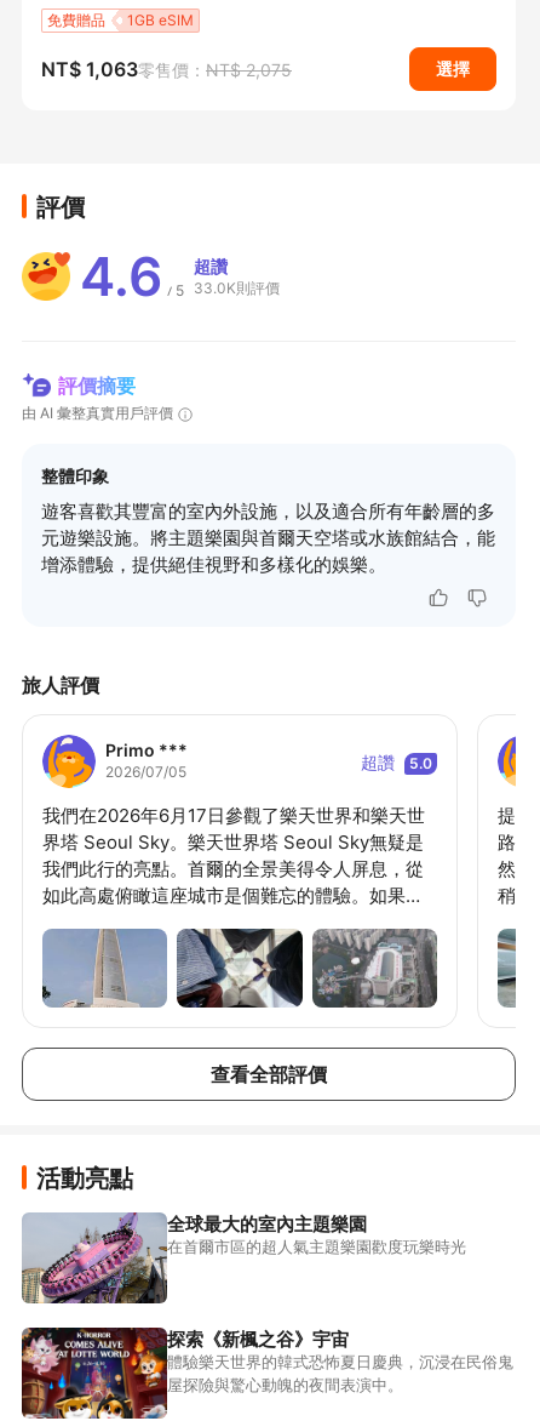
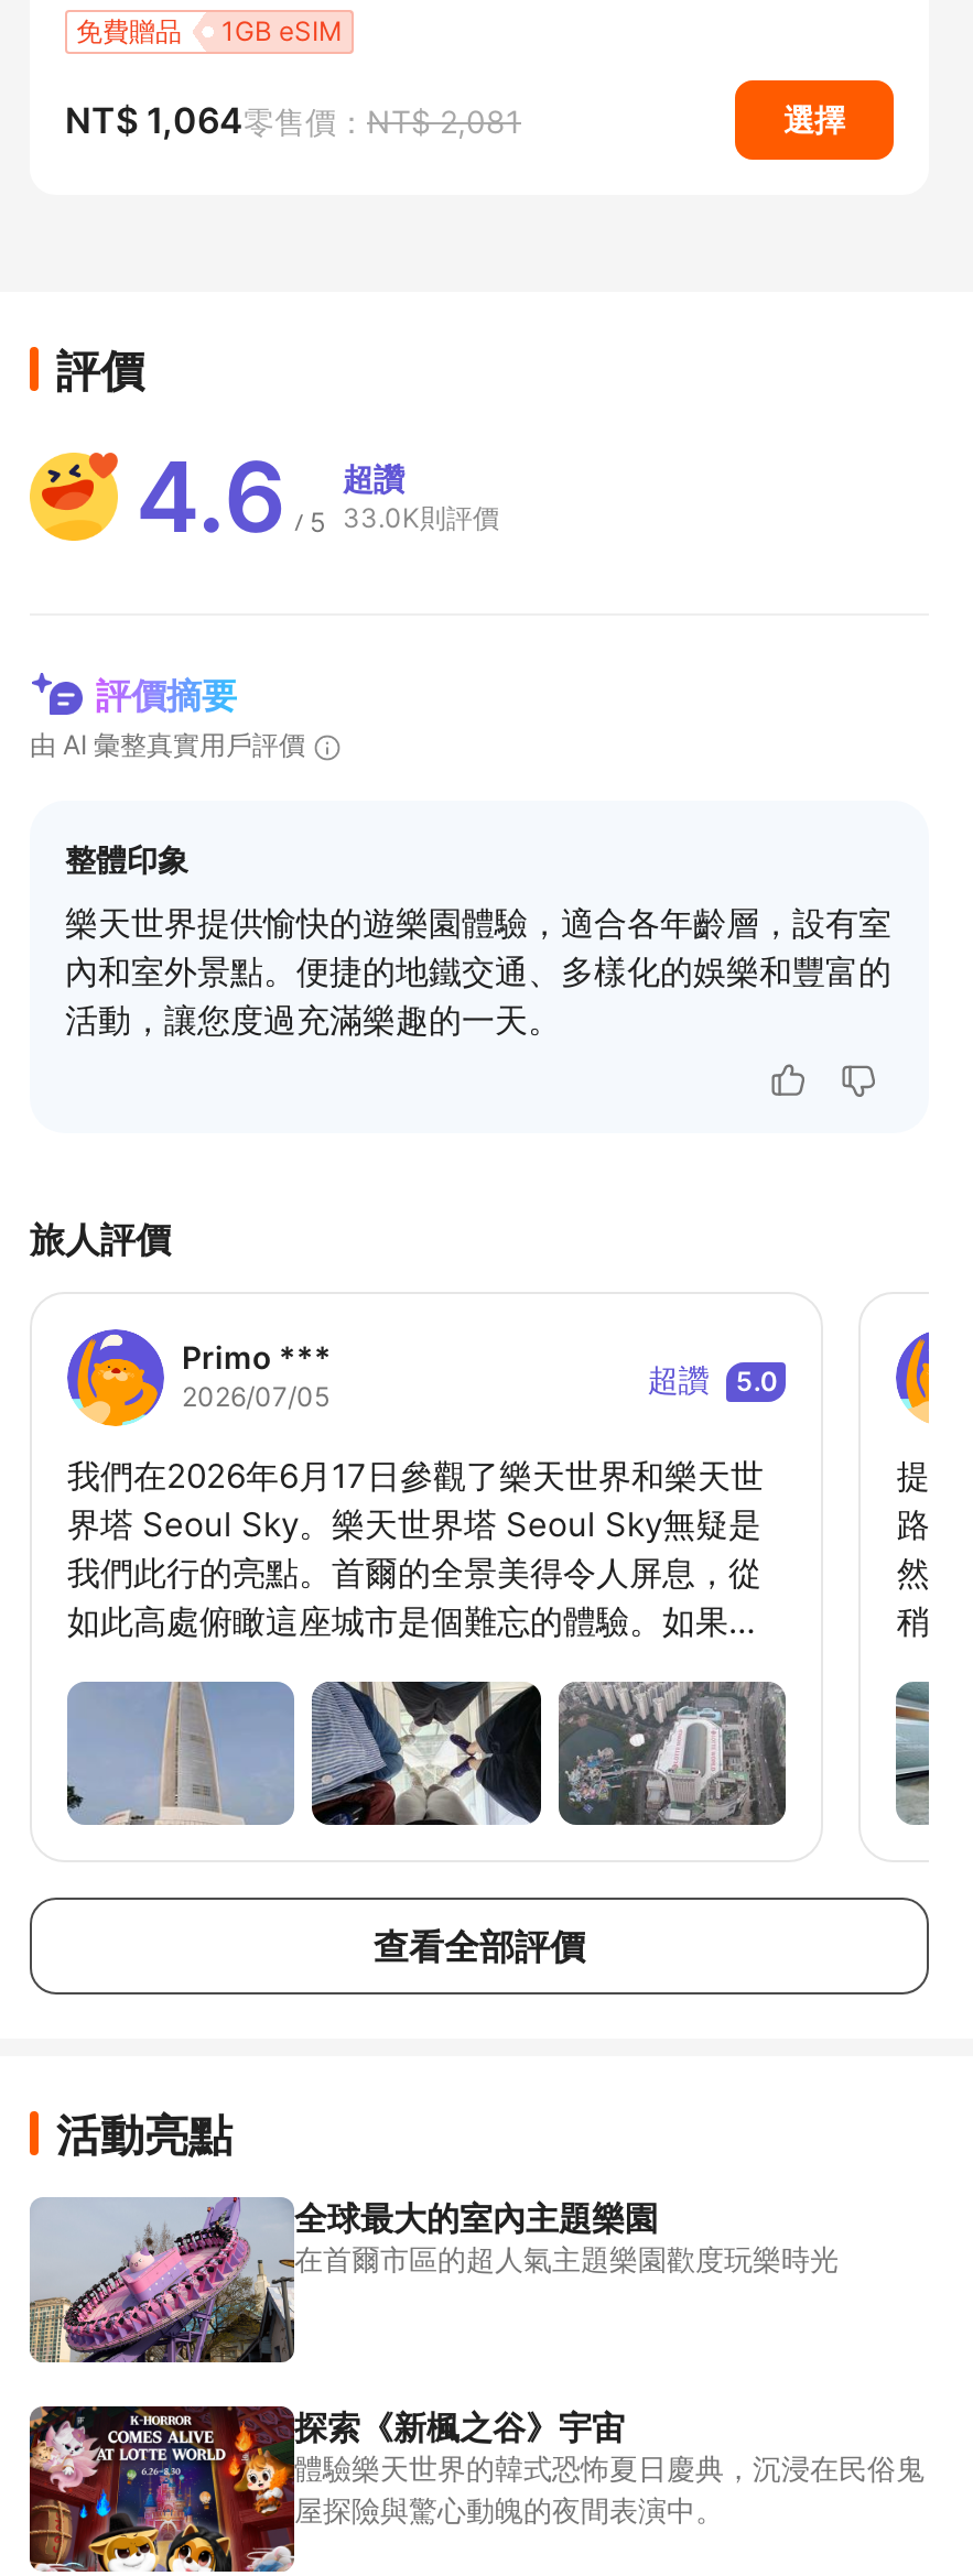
[41,57,138,81] NT$ 1,063 -> [65,98,244,142] NT$ 1,064
[138,59,292,80] 零售價：NT$ 2,075 -> [244,102,521,140] 零售價：NT$ 2,081
[41,500,495,576] 遊客喜歡其豐富的室內外設施，以及適合所有年齡層的多 | 元遊樂設施。將主題樂園與首爾天空塔或水族館結合，能 | 增添體驗，提供絕佳視野和多樣化的娛樂。 -> [65,902,891,1041] 樂天世界提供愉快的遊樂園體驗，適合各年齡層，設有室 | 內和室外景點。便捷的地鐵交通、多樣化的娛樂和豐富的 | 活動，讓您度過充滿樂趣的一天。

